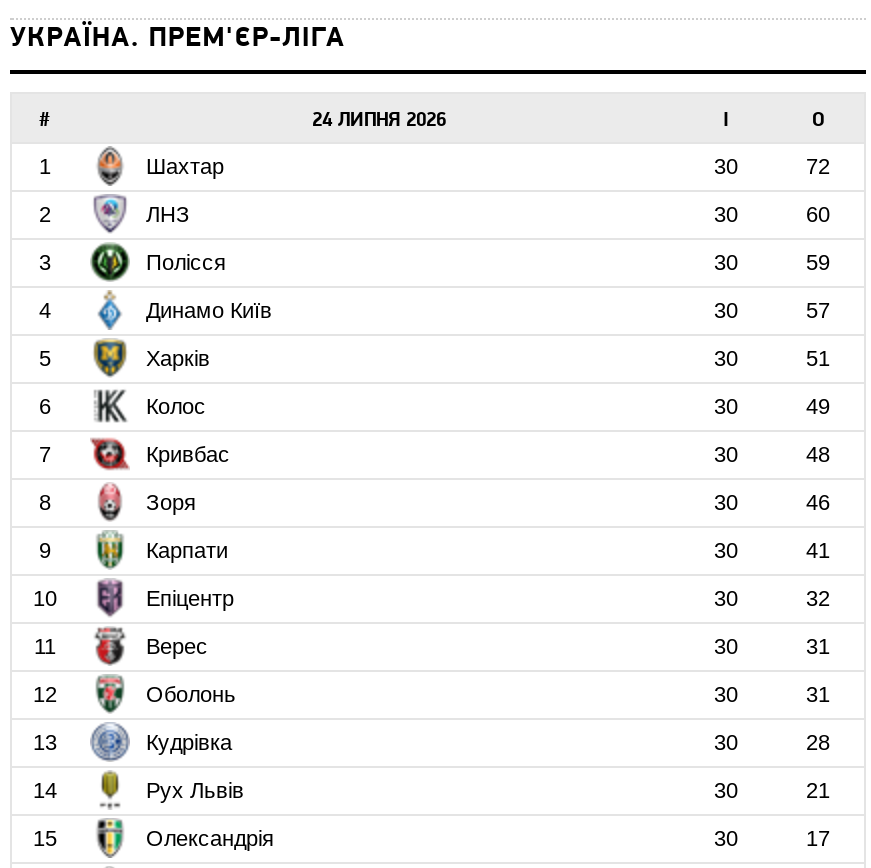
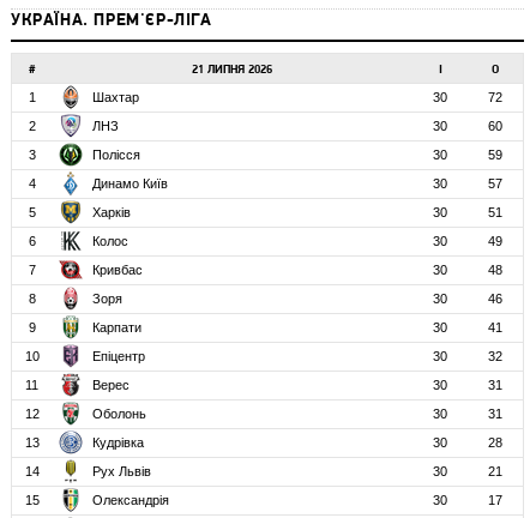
[312,110,446,132] 24 ЛИПНЯ 2026 -> [192,63,272,77] 21 ЛИПНЯ 2026

